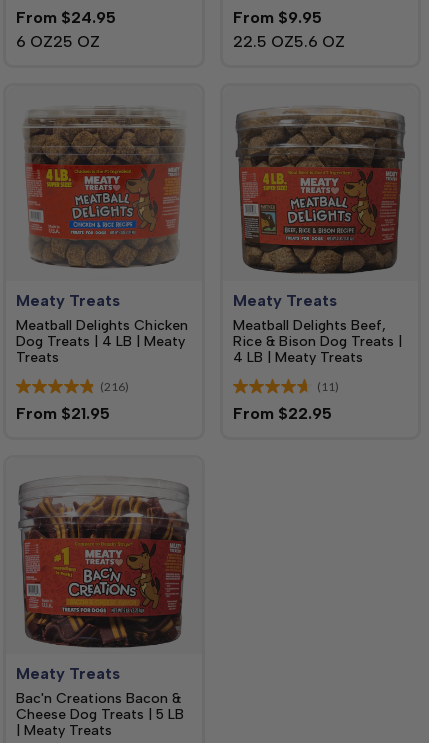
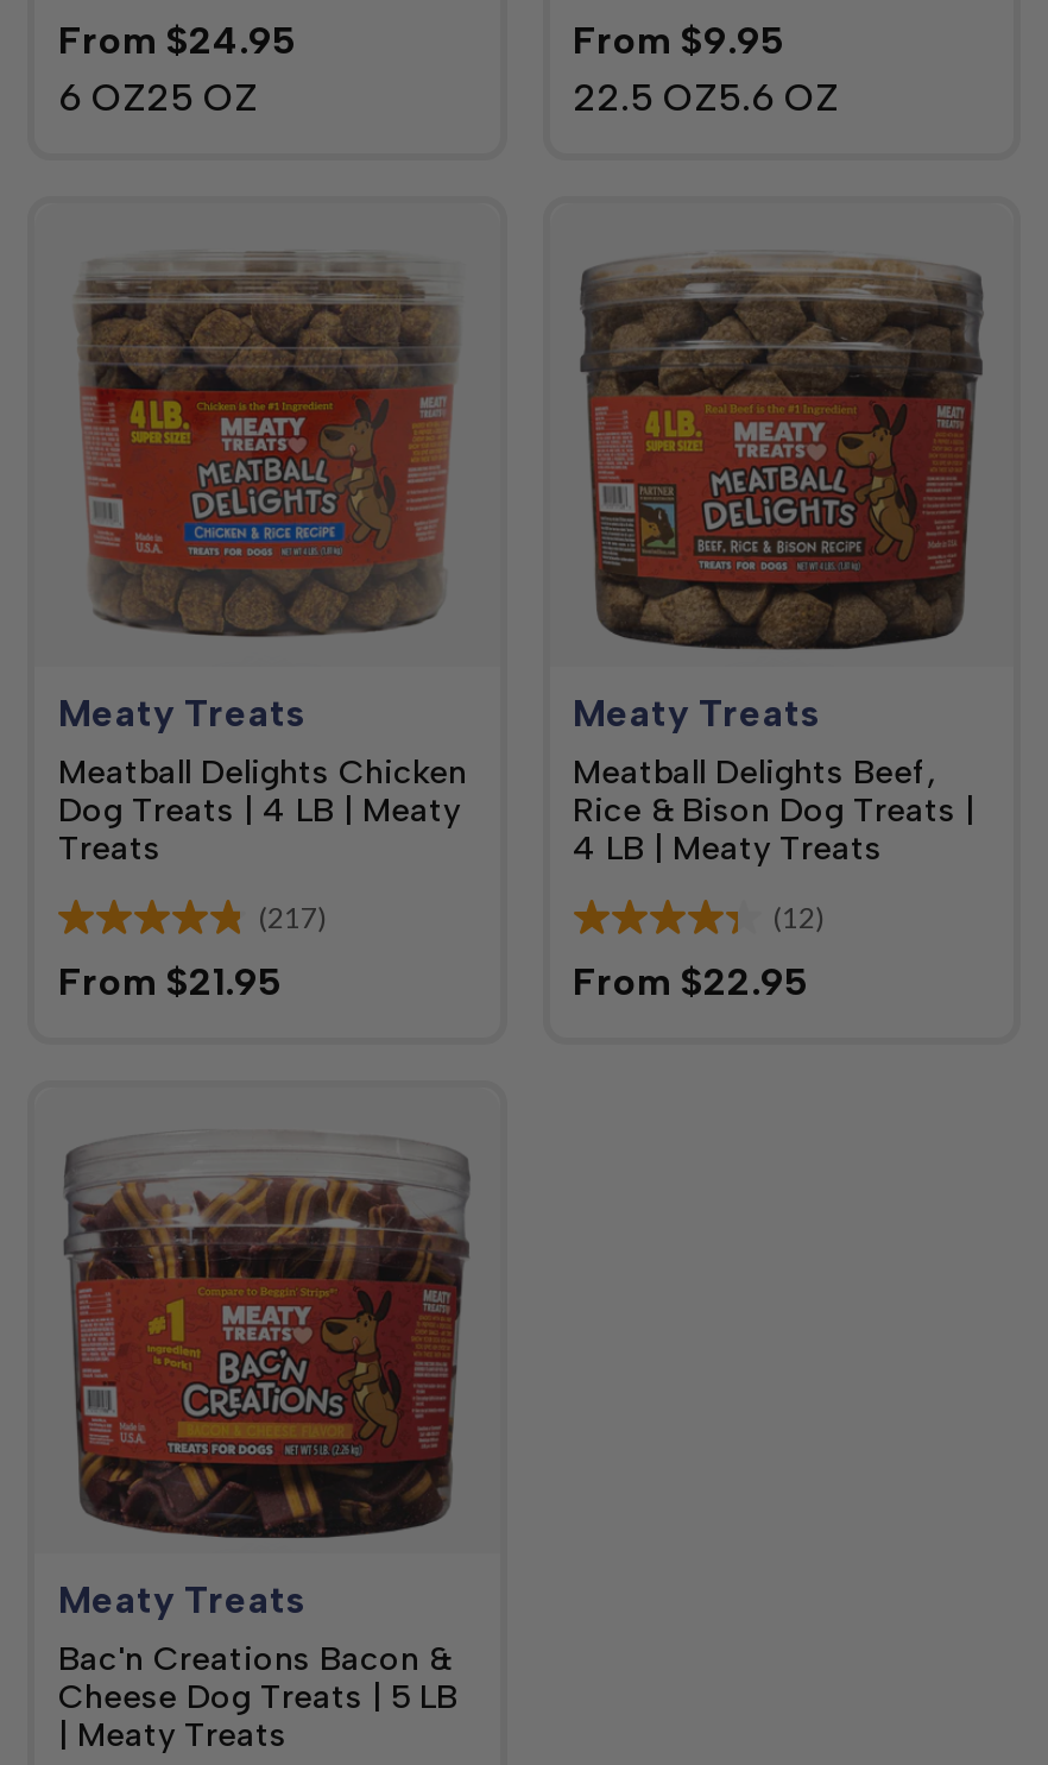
[100,379,129,394] (216) -> [258,900,327,936] (217)
[316,379,338,394] (11) -> [772,900,825,936] (12)

